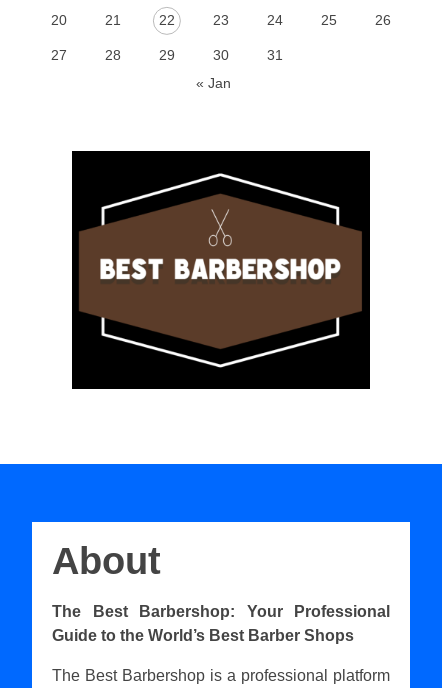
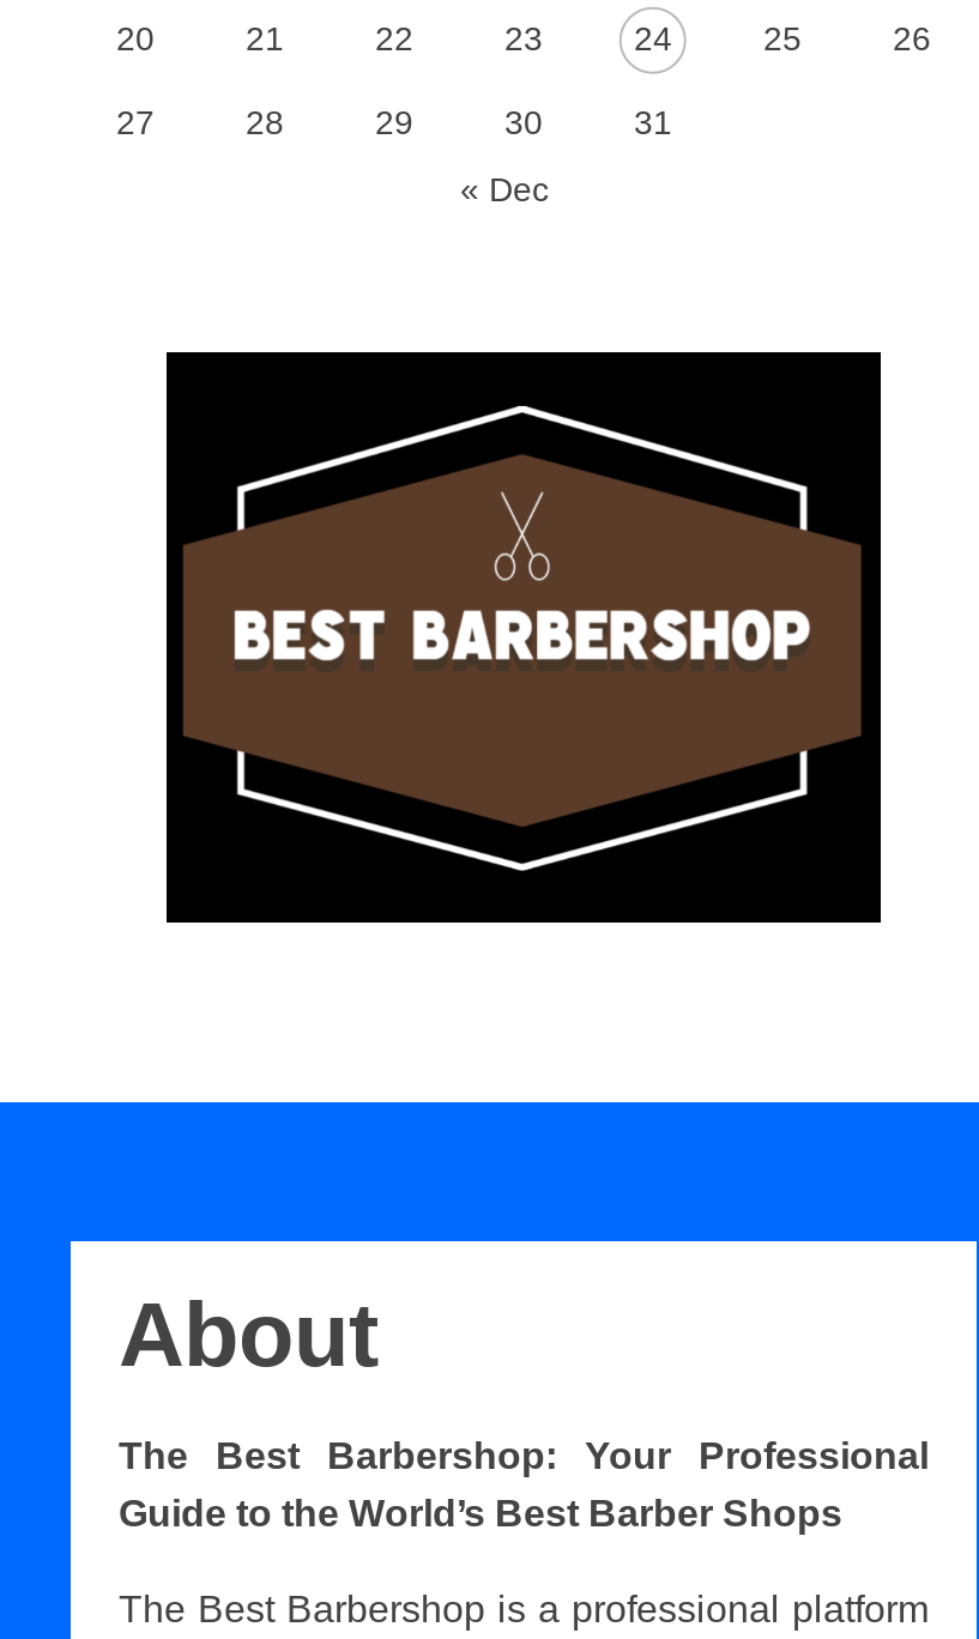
[195,75,230,91] « Jan -> [460,171,549,209] « Dec

